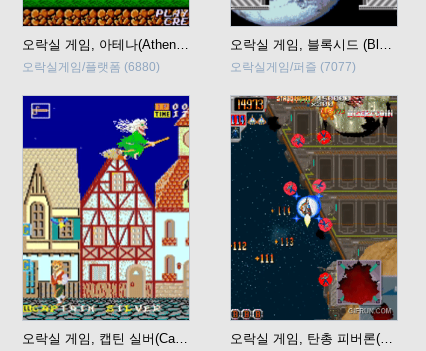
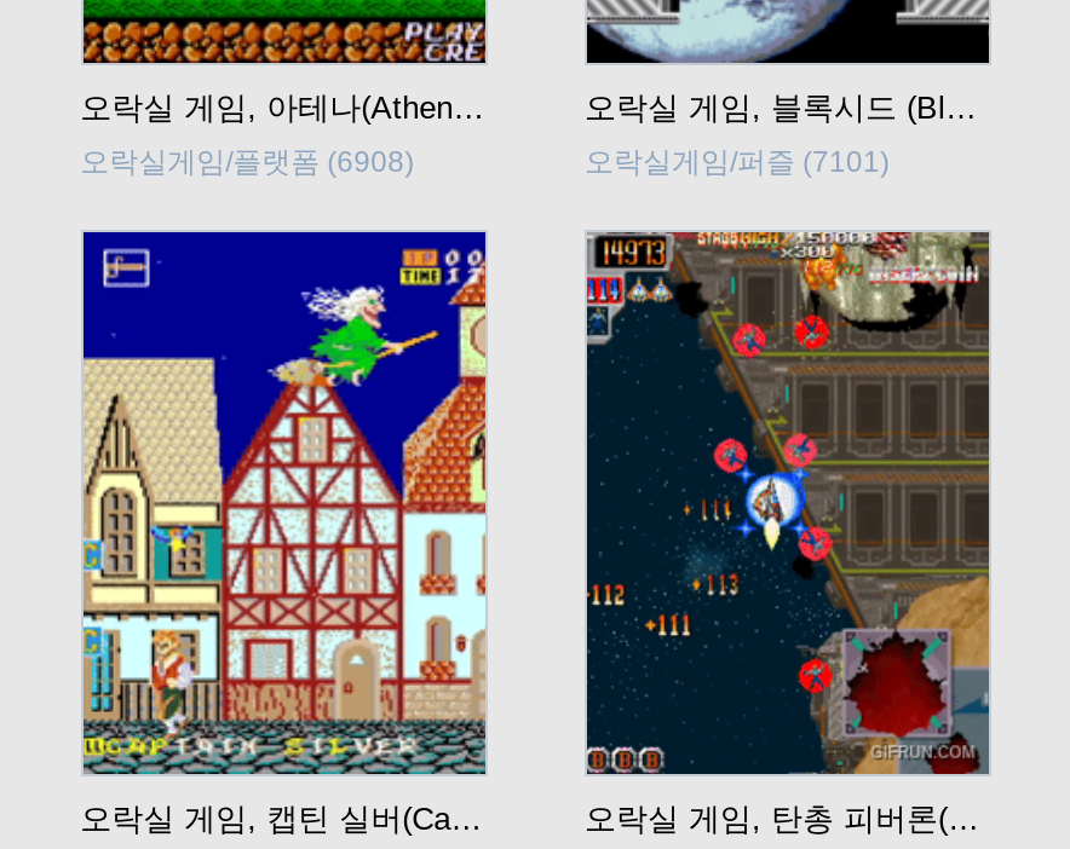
[22,60,160,74] 오락실게임/플랫폼 (6880) -> [80,145,414,179] 오락실게임/플랫폼 (6908)
[230,60,356,74] 오락실게임/퍼즐 (7077) -> [585,145,890,179] 오락실게임/퍼즐 (7101)

